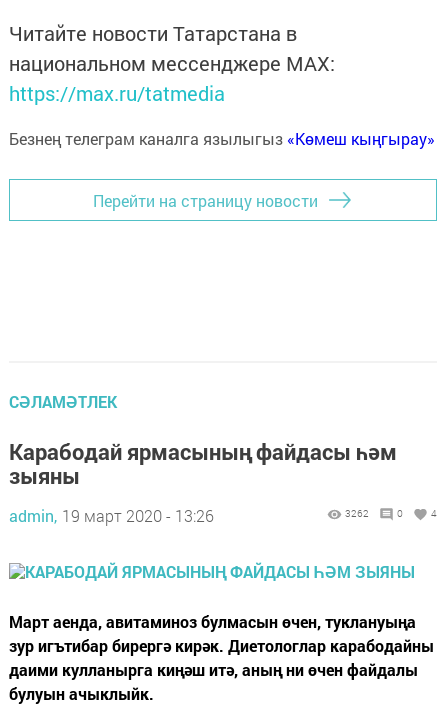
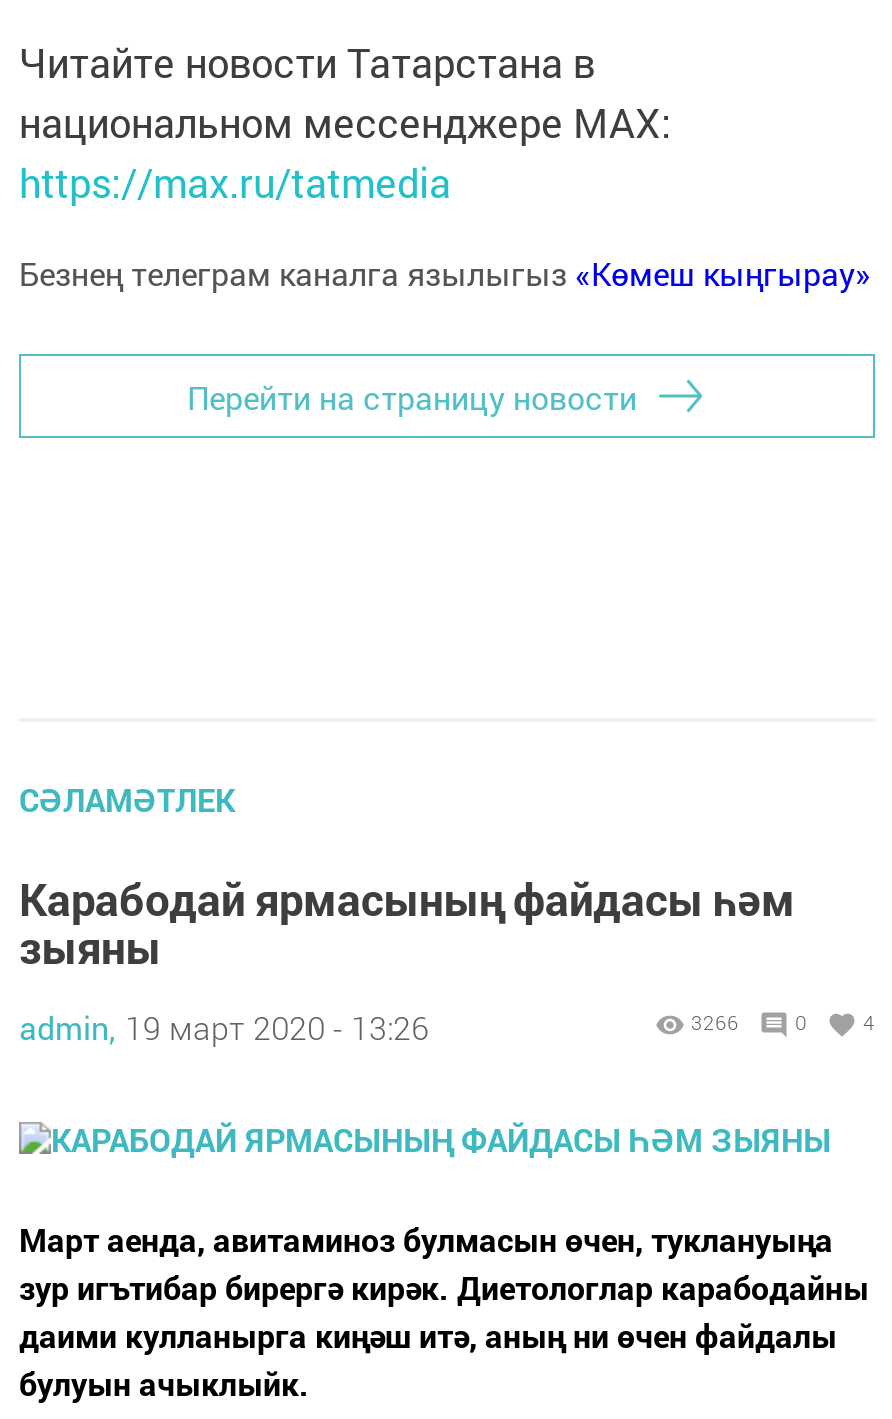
[345,507,369,520] 3262 -> [691,1010,739,1036] 3266

